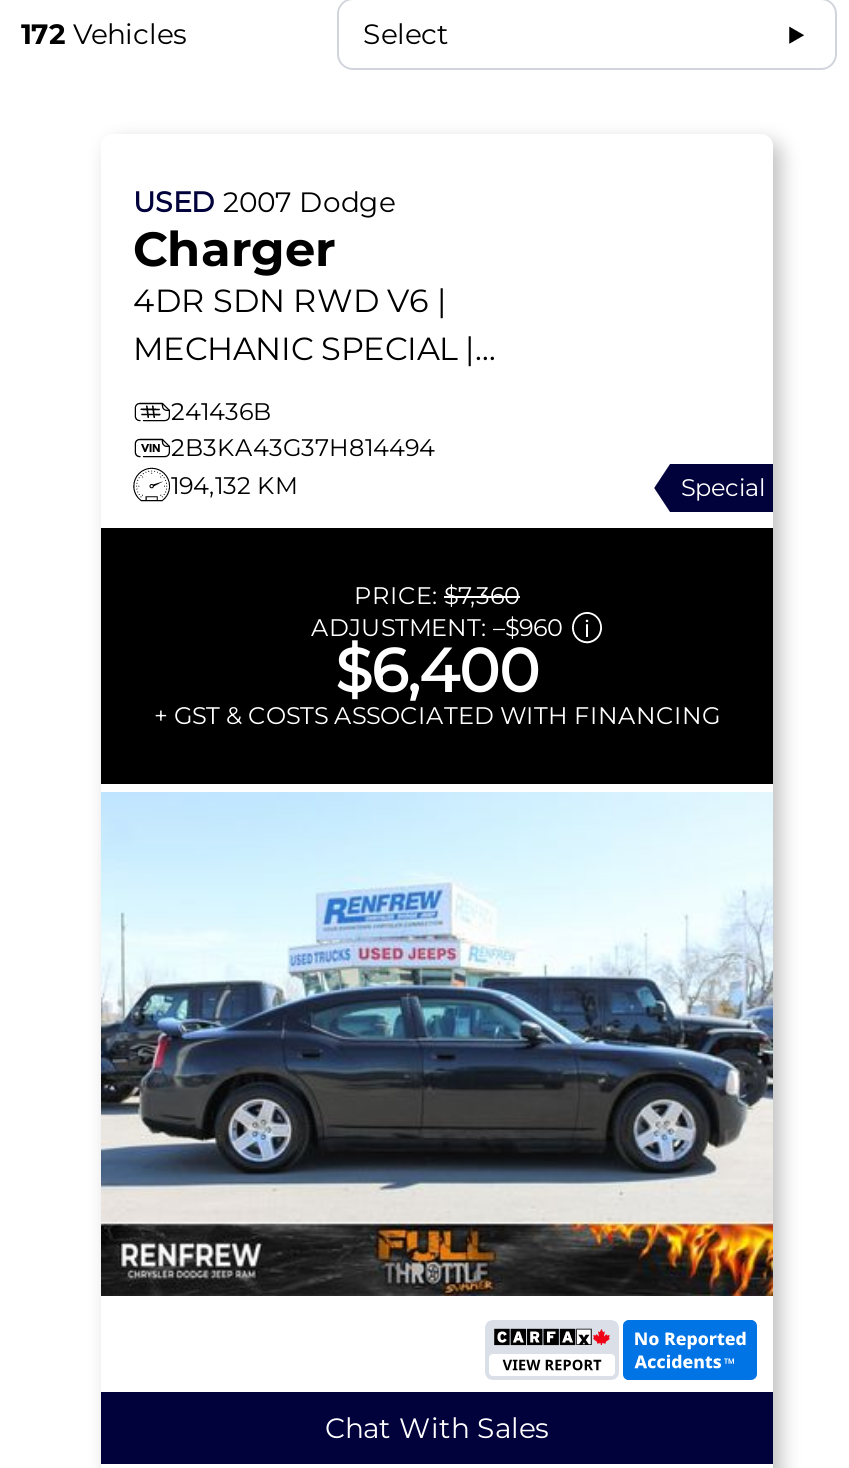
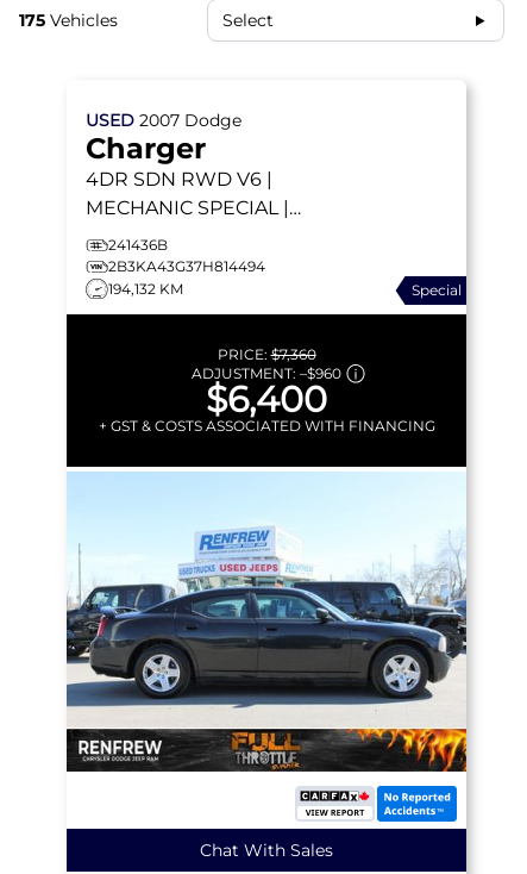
[21,16,187,52] 172 Vehicles -> [19,10,118,31] 175 Vehicles

